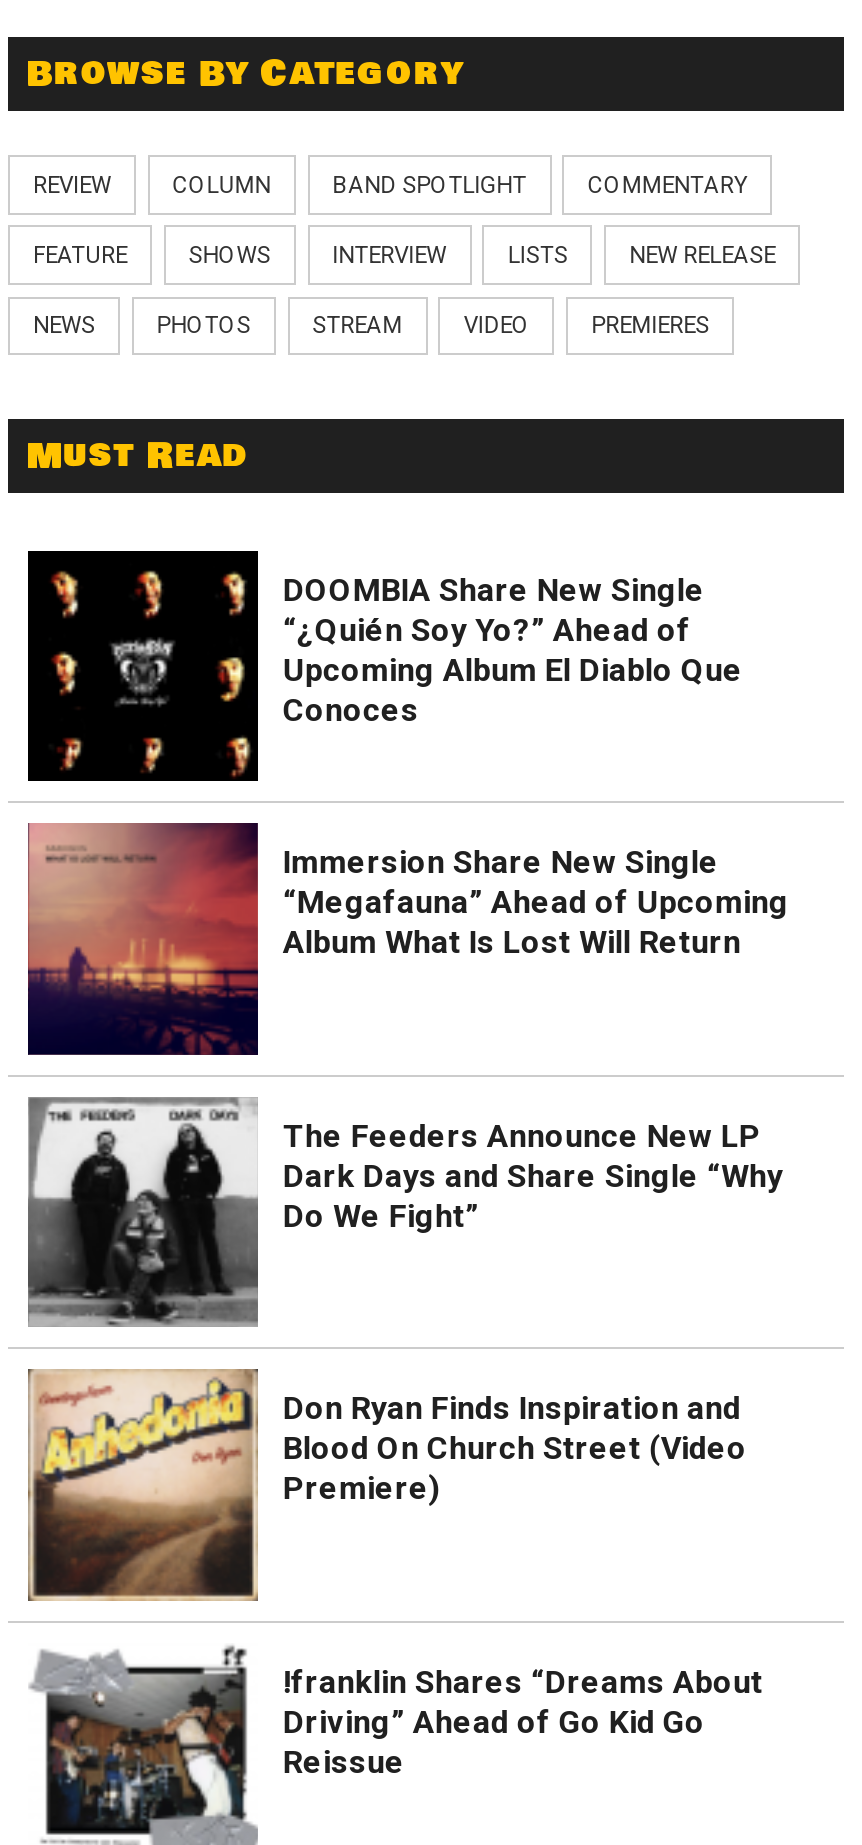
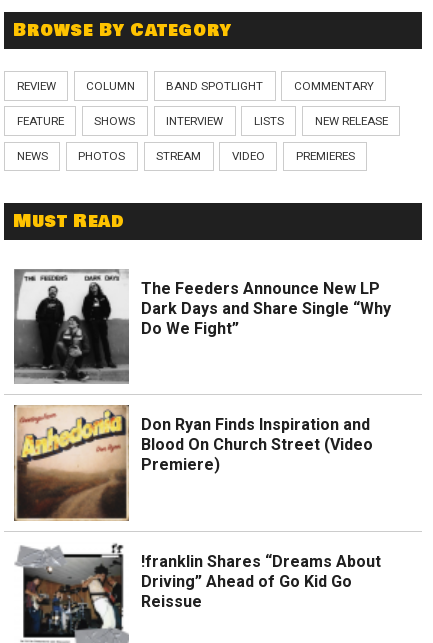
[28,549,743,781] [image] | DOOMBIA Share New Single | “¿Quién Soy Yo?” Ahead of | Upcoming Album El Diablo Que | Conoces -> none
[26,821,789,1057] [image] | Immersion Share New Single | “Megafauna” Ahead of Upcoming | Album What Is Lost Will Return -> none

